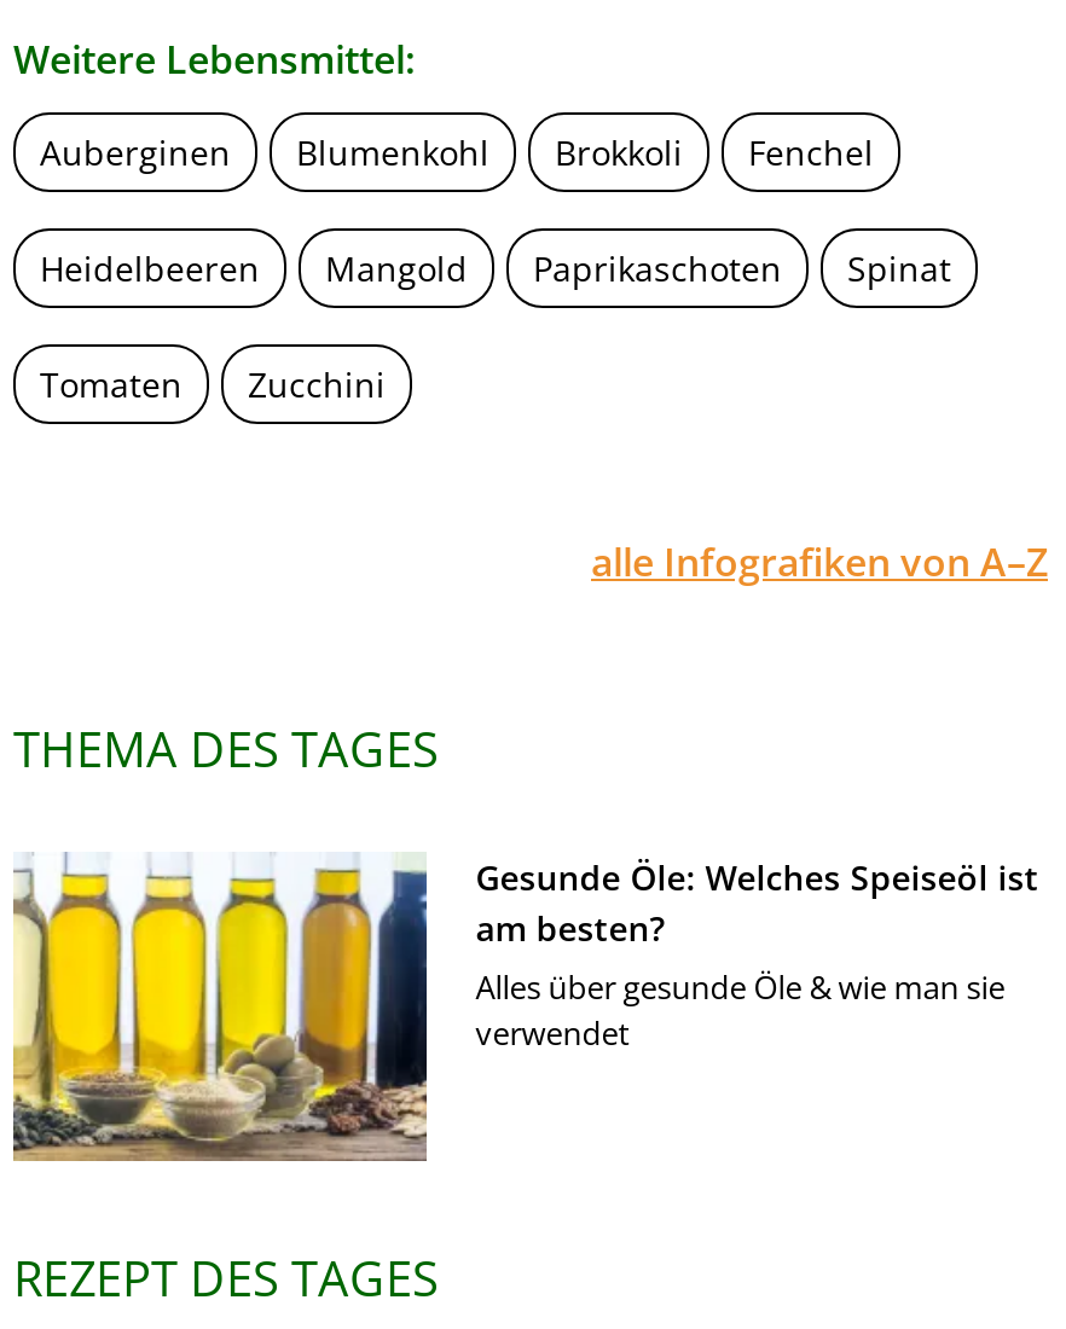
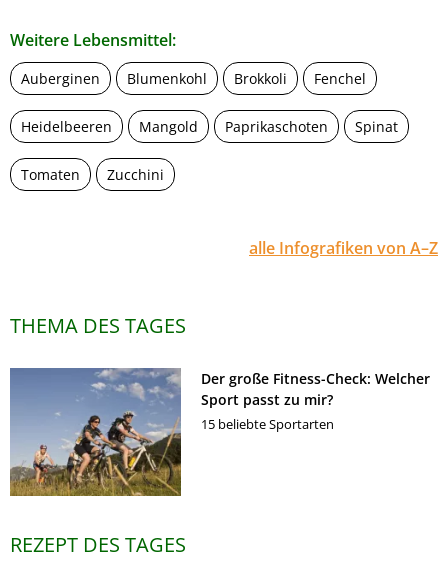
[11,852,1039,1161] [image] | Gesunde Öle: Welches Speiseöl ist | am besten? | Alles über gesunde Öle & wie man sie | verwendet -> [9,367,430,497] [image] | Der große Fitness-Check: Welcher | Sport passt zu mir? | 15 beliebte Sportarten

